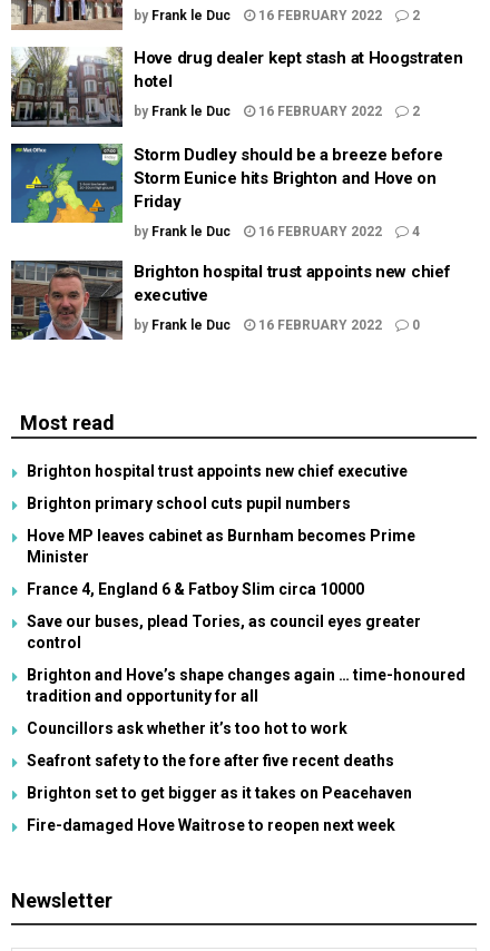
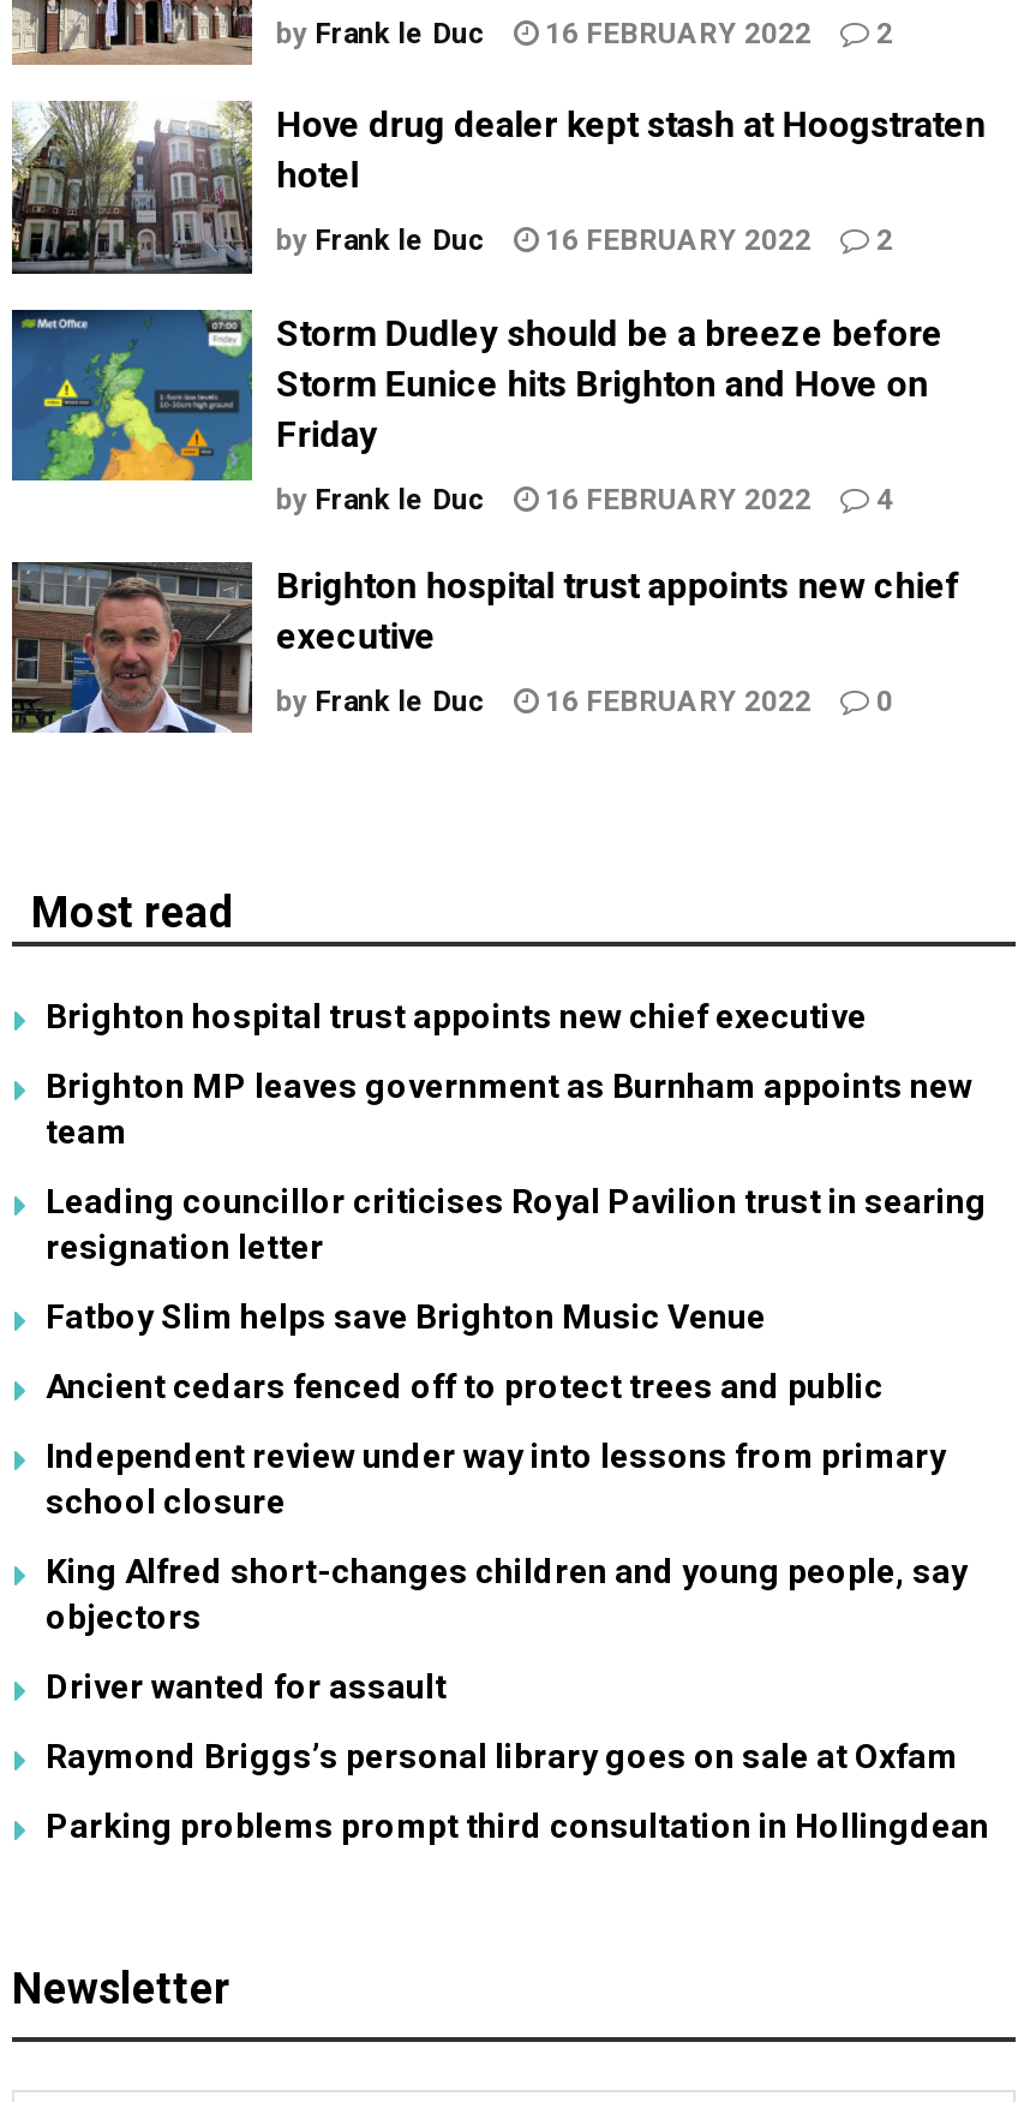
[27,494,351,512] Brighton primary school cuts pupil numbers -> [46,1067,972,1151] Brighton MP leaves government as Burnham appoints new | team
[27,527,415,566] Hove MP leaves cabinet as Burnham becomes Prime | Minister -> [46,1182,987,1266] Leading councillor criticises Royal Pavilion trust in searing | resignation letter
[27,580,364,598] France 4, England 6 & Fatboy Slim circa 10000 -> [46,1297,766,1336] Fatboy Slim helps save Brighton Music Venue
[27,612,421,651] Save our buses, plead Tories, as council eyes greater | control -> [46,1367,884,1405] Ancient cedars fenced off to protect trees and public
[27,666,465,705] Brighton and Hove’s shape changes again … time-honoured | tradition and opportunity for all -> [46,1437,946,1521] Independent review under way into lessons from primary | school closure
[27,719,347,737] Councillors ask whether it’s too hot to work -> [46,1552,968,1636] King Alfred short-changes children and young people, say | objectors
[27,752,394,769] Seafront safety to the fore after five recent deaths -> [46,1667,447,1706] Driver wanted for assault
[27,784,412,802] Brighton set to get bigger as it takes on Peacehaven -> [46,1737,958,1775] Raymond Briggs’s personal library goes on sale at Oxfam
[27,816,395,834] Fire-damaged Hove Waitrose to reopen next week -> [46,1807,989,1845] Parking problems prompt third consultation in Hollingdean

